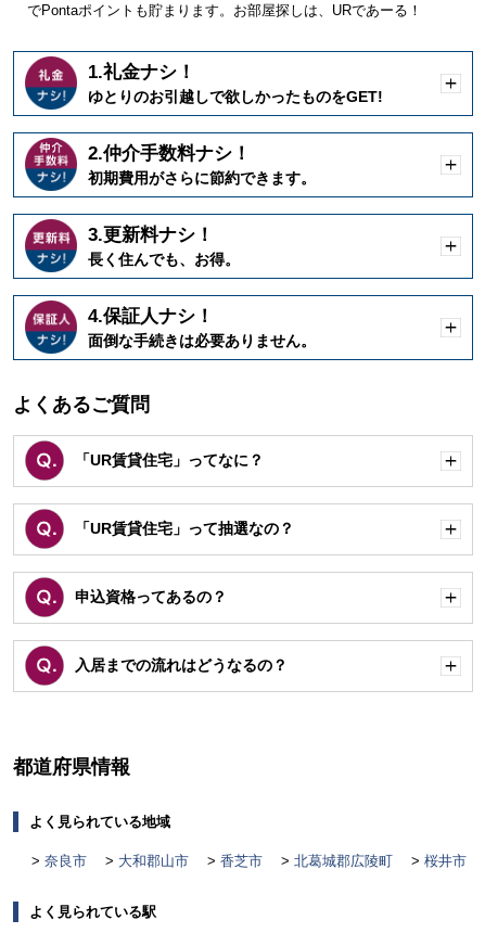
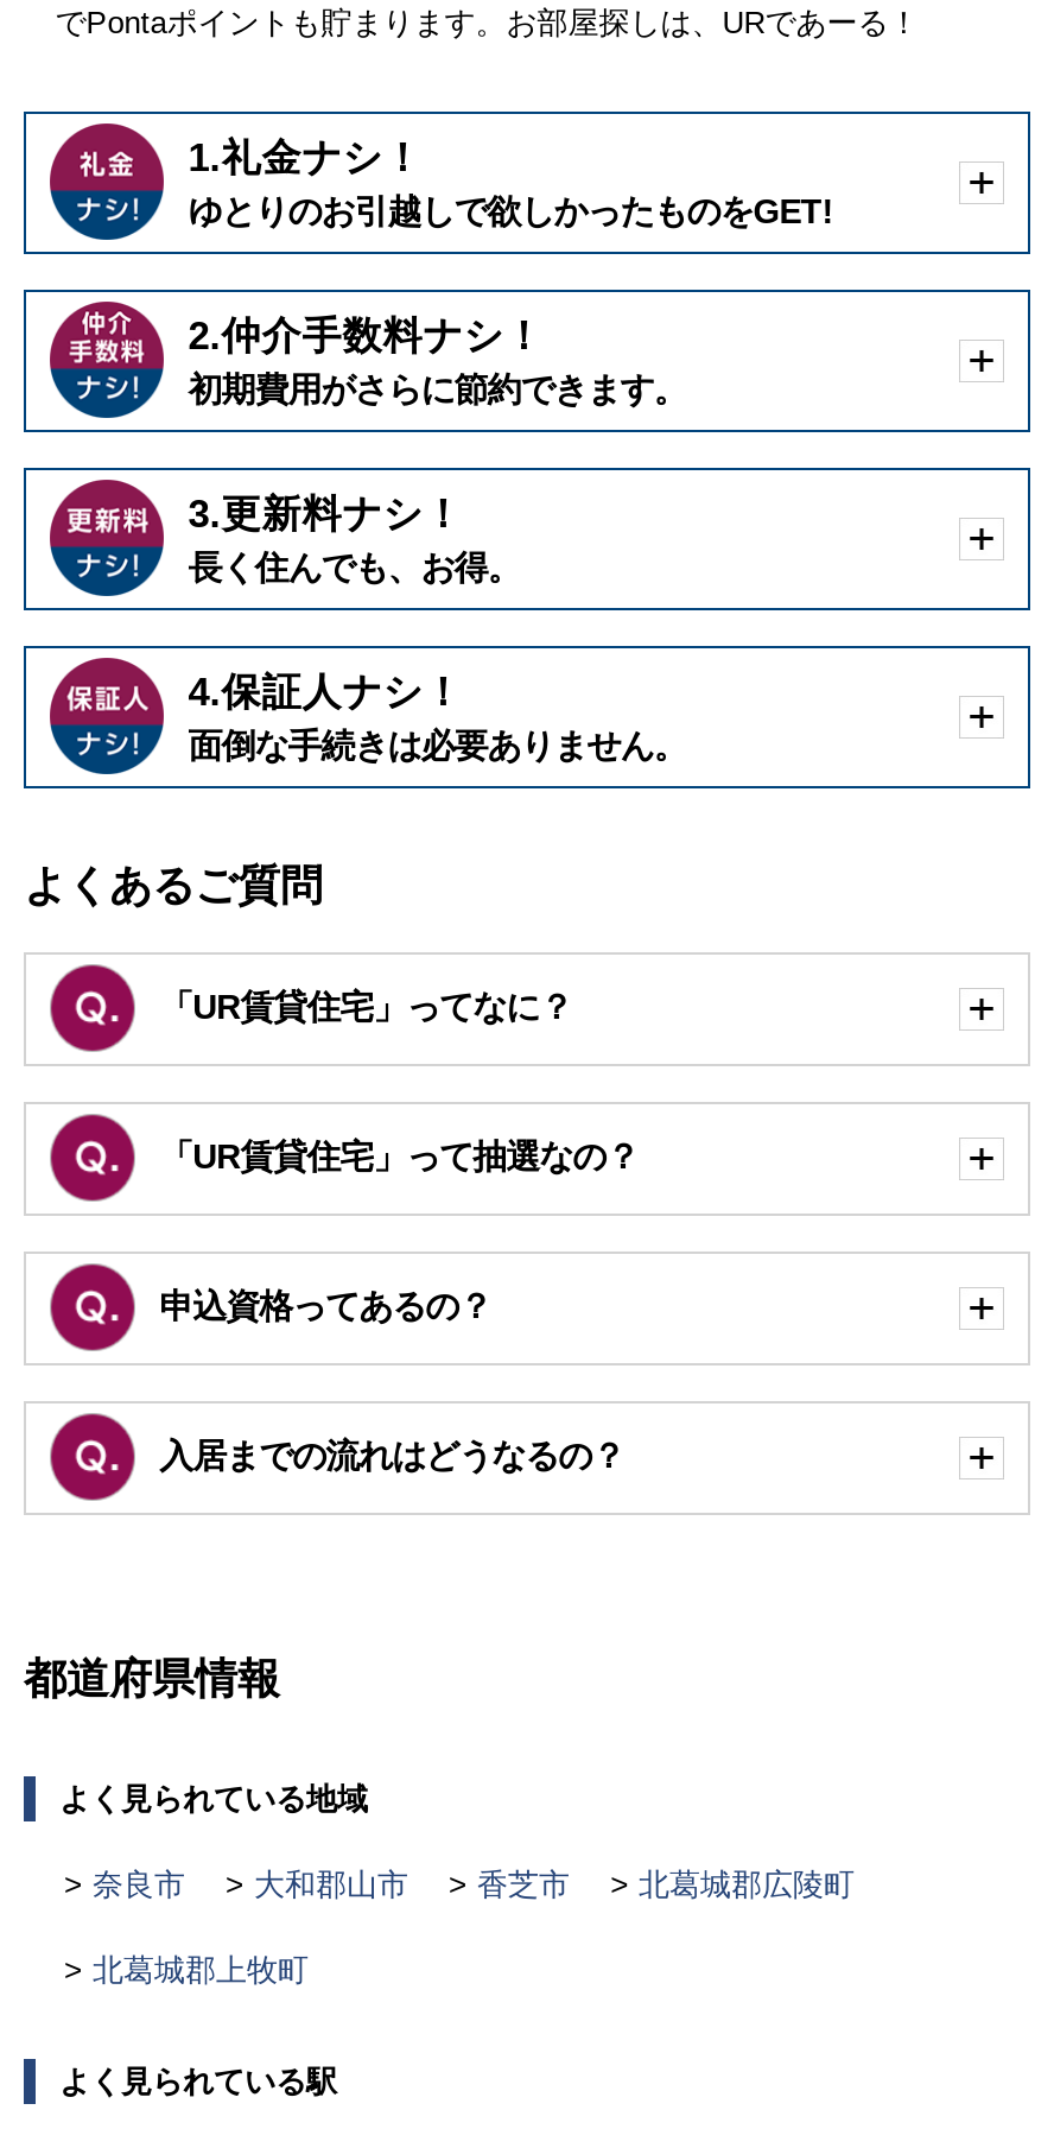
[424,852,467,869] 桜井市 -> [93,1951,309,1987] 北葛城郡上牧町

